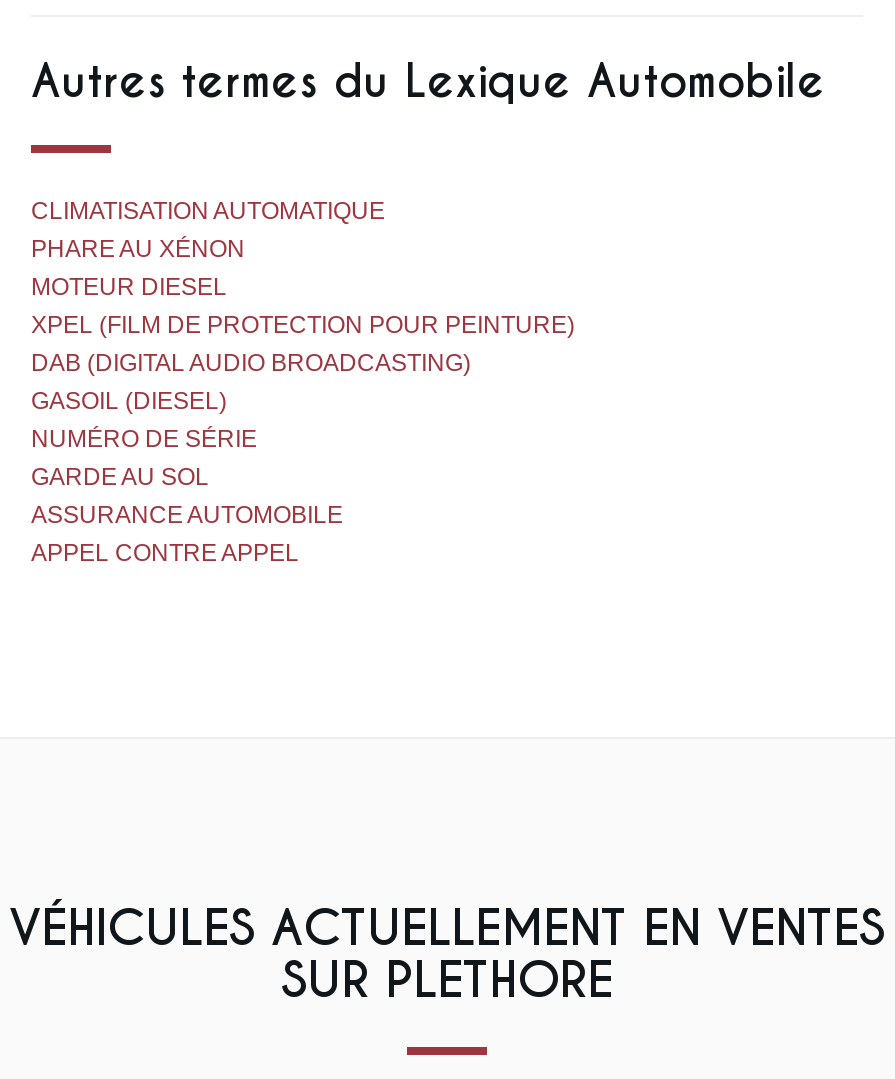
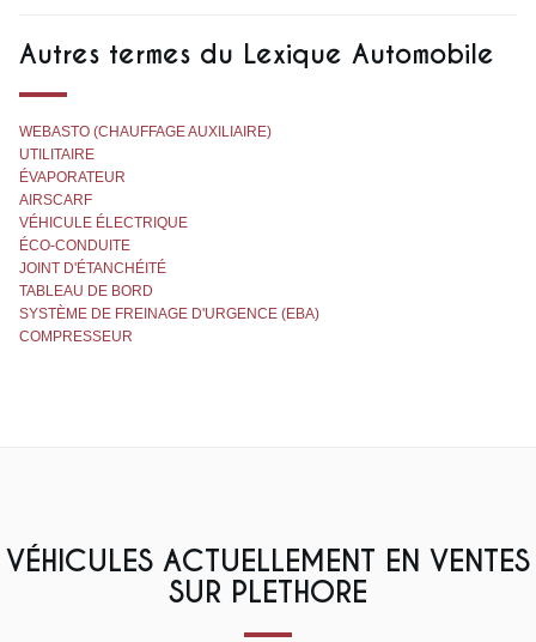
[31,197,575,567] CLIMATISATION AUTOMATIQUE | PHARE AU XÉNON | MOTEUR DIESEL | XPEL (FILM DE PROTECTION POUR PEINTURE) | DAB (DIGITAL AUDIO BROADCASTING) | GASOIL (DIESEL) | NUMÉRO DE SÉRIE | GARDE AU SOL | ASSURANCE AUTOMOBILE | APPEL CONTRE APPEL -> [19,123,319,345] WEBASTO (CHAUFFAGE AUXILIAIRE) | UTILITAIRE | ÉVAPORATEUR | AIRSCARF | VÉHICULE ÉLECTRIQUE | ÉCO-CONDUITE | JOINT D'ÉTANCHÉITÉ | TABLEAU DE BORD | SYSTÈME DE FREINAGE D'URGENCE (EBA) | COMPRESSEUR

